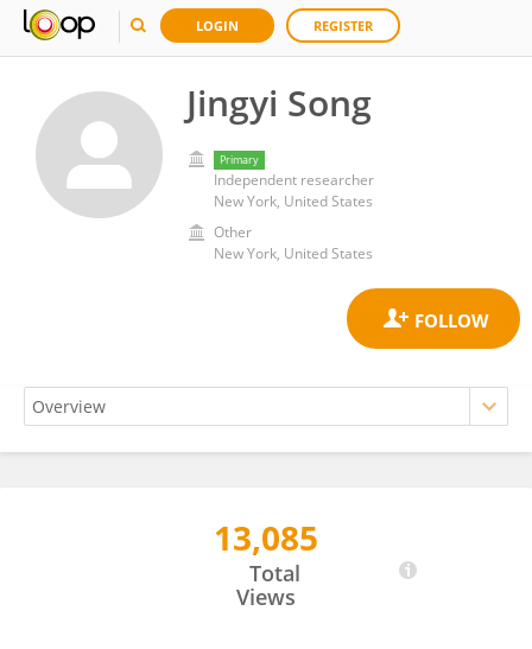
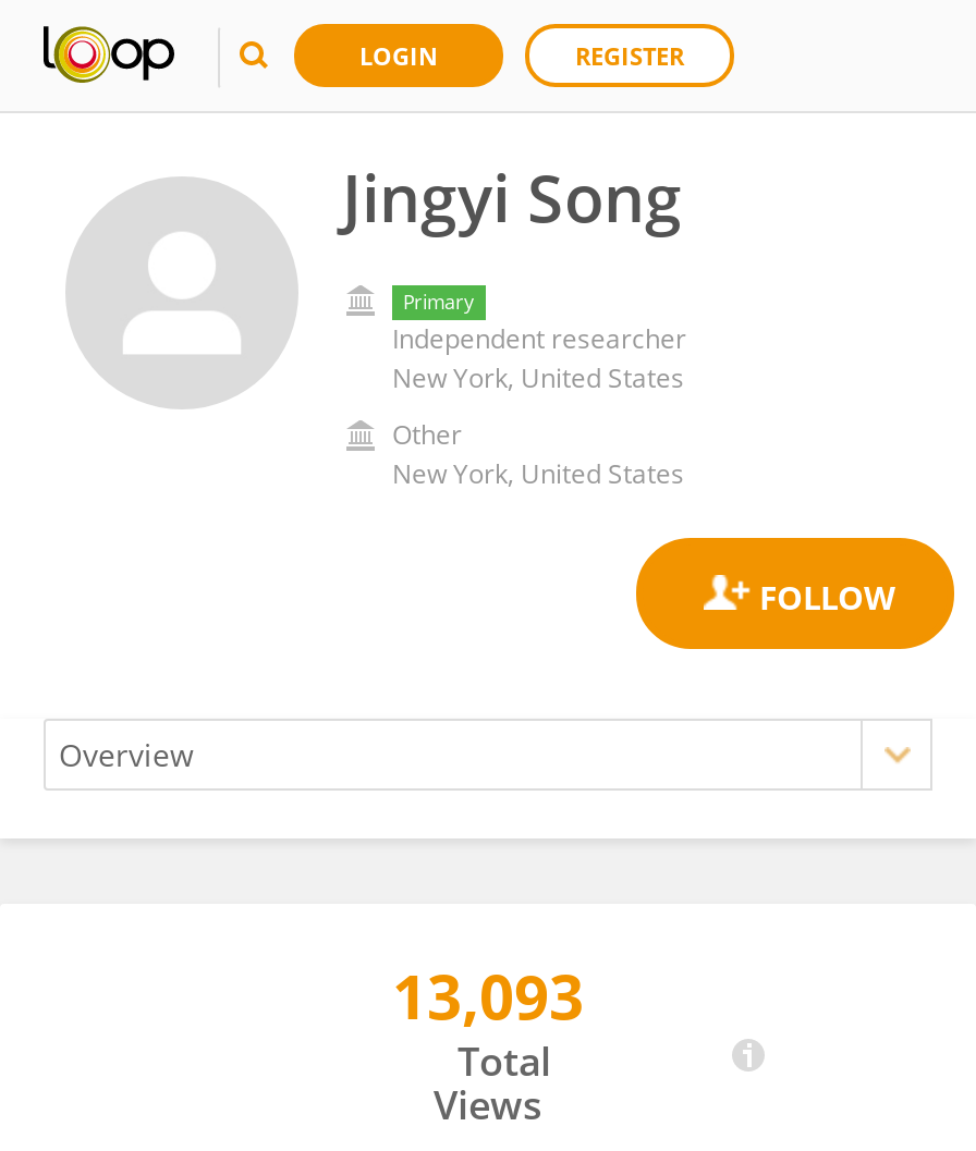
[214,515,318,560] 13,085 -> [392,954,584,1037] 13,093

